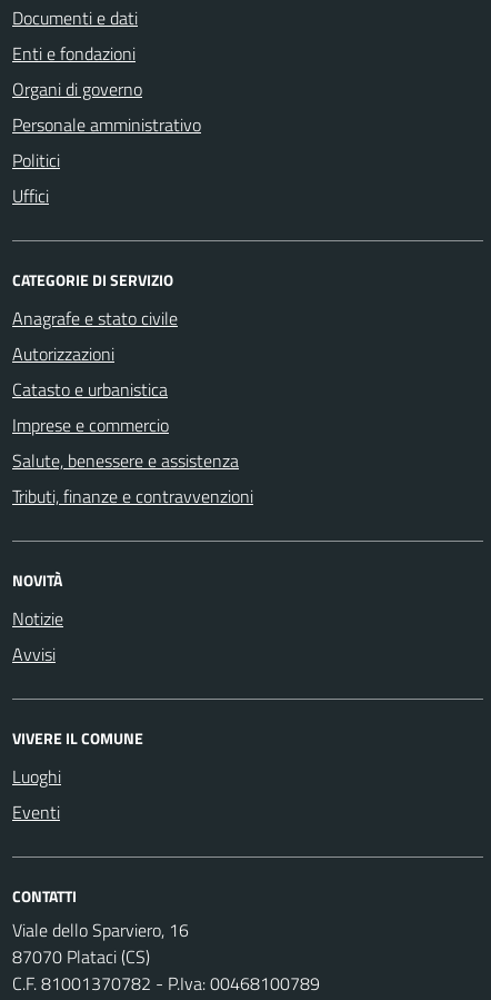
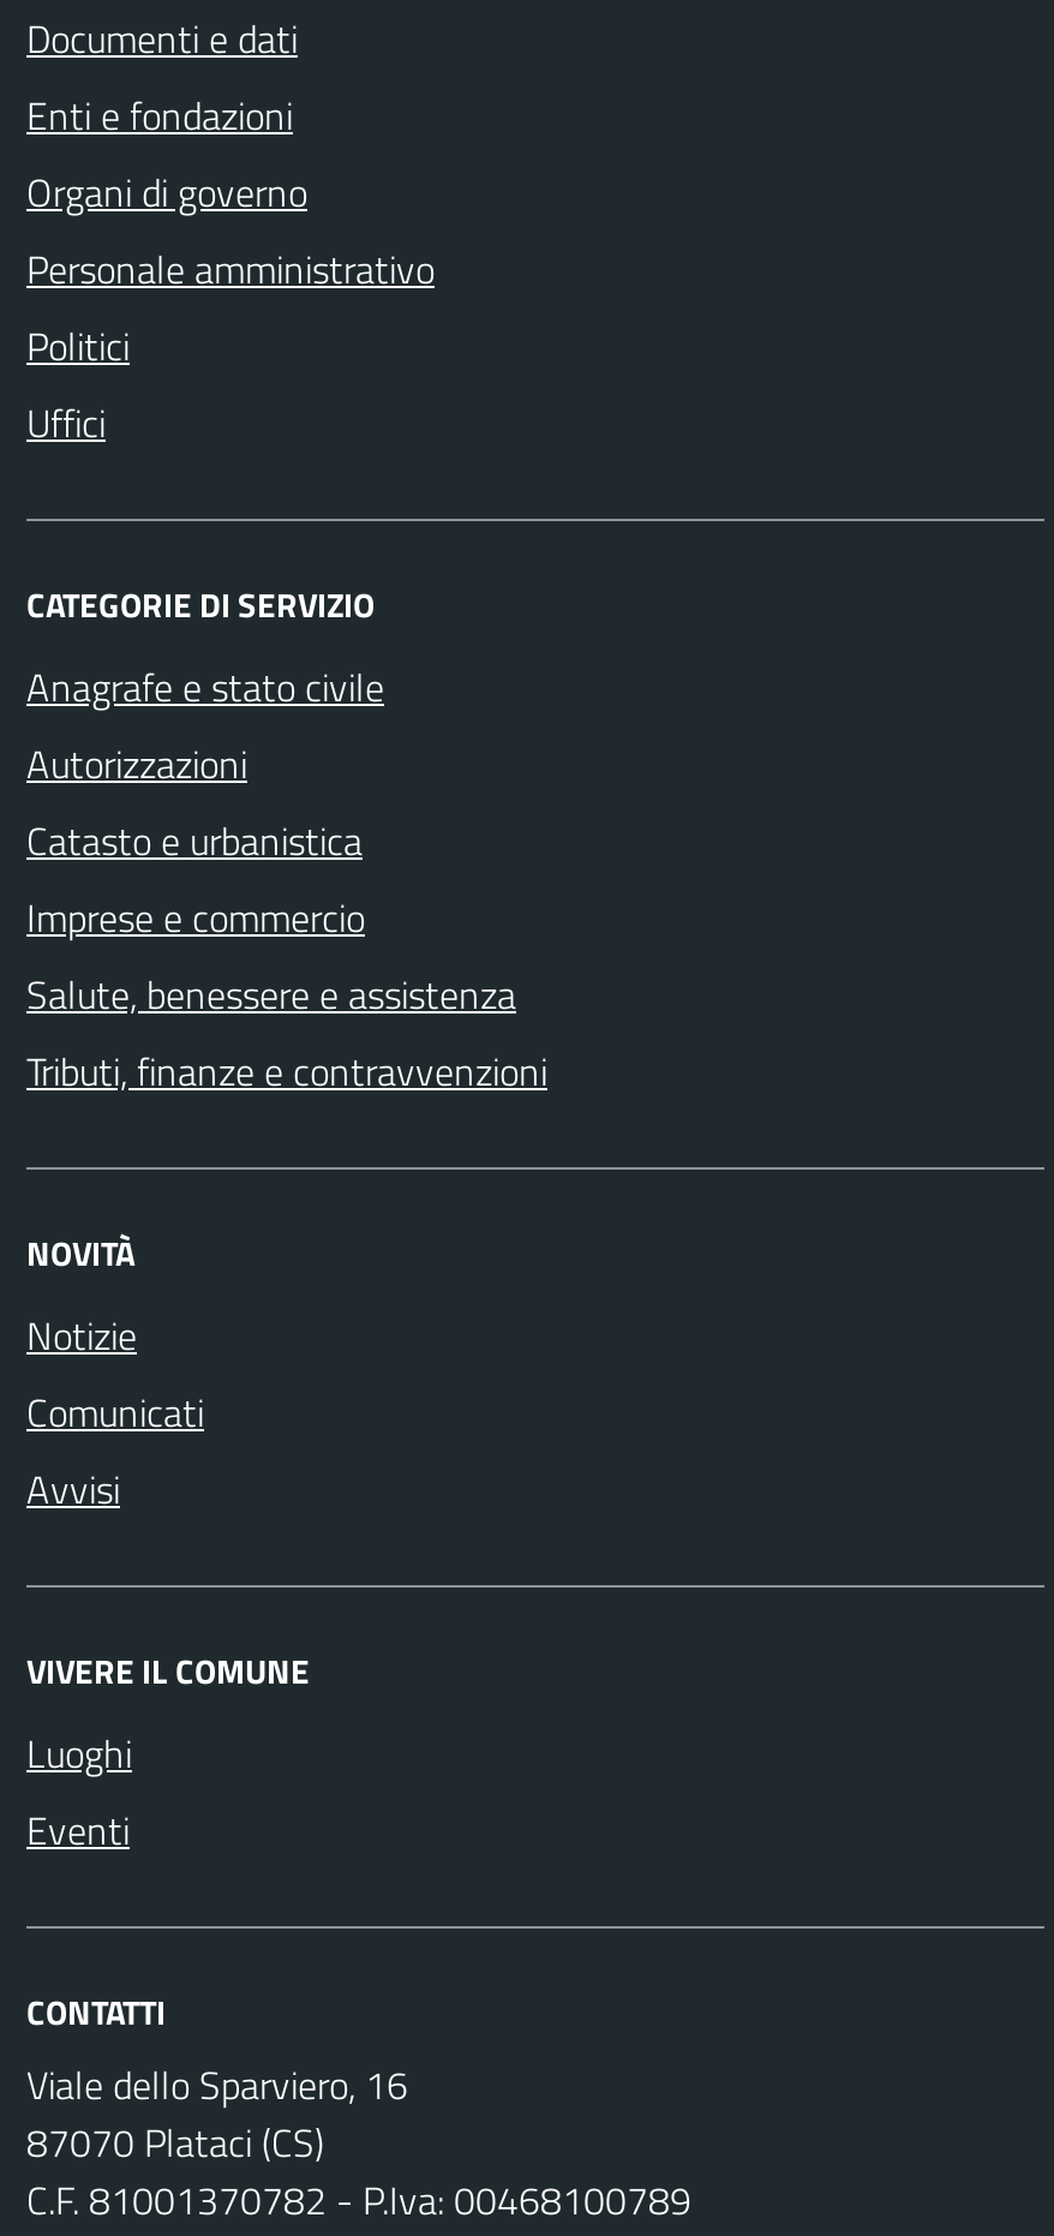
none -> [26,1383,204,1441] Comunicati

